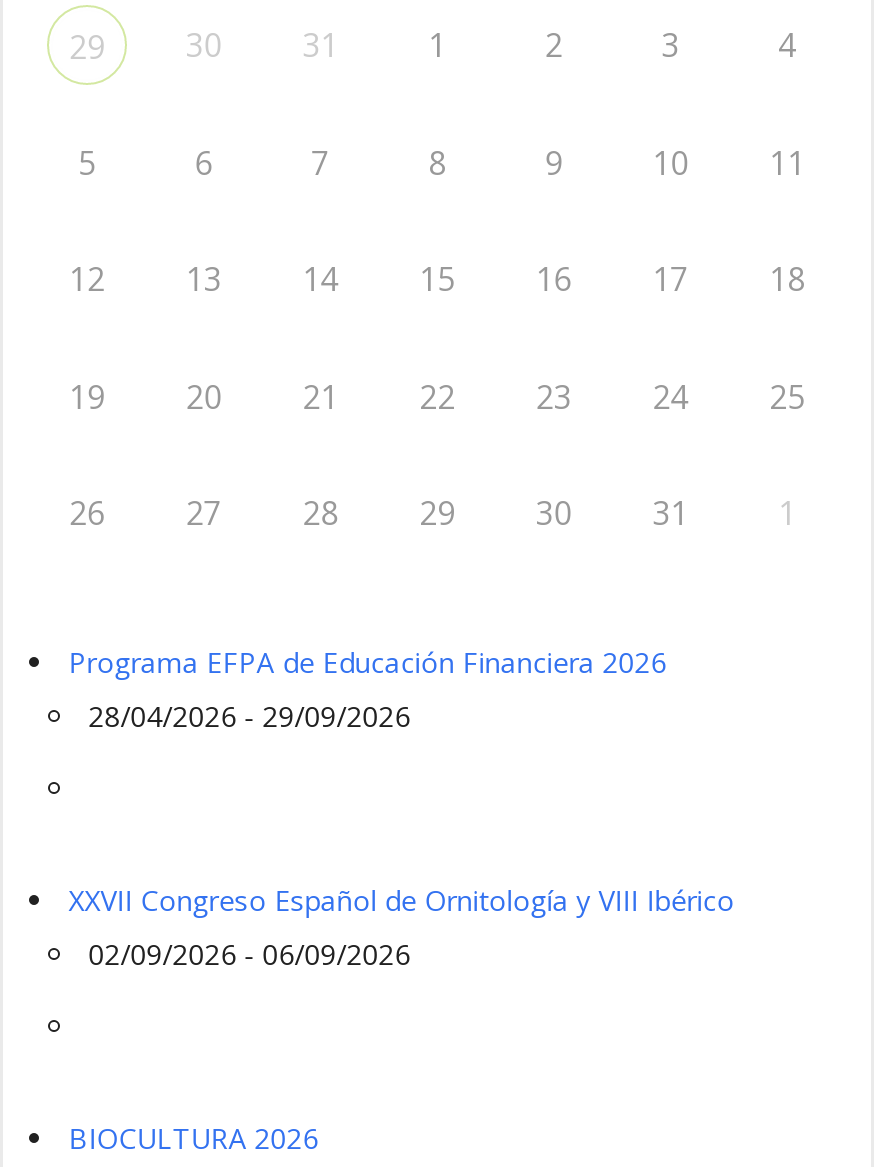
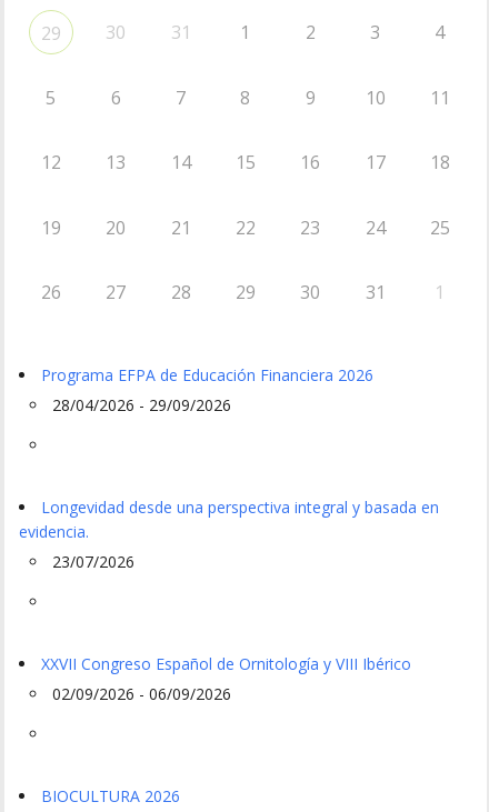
none -> [19,497,439,572] Longevidad desde una perspectiva integral y basada en | evidencia. | 23/07/2026

